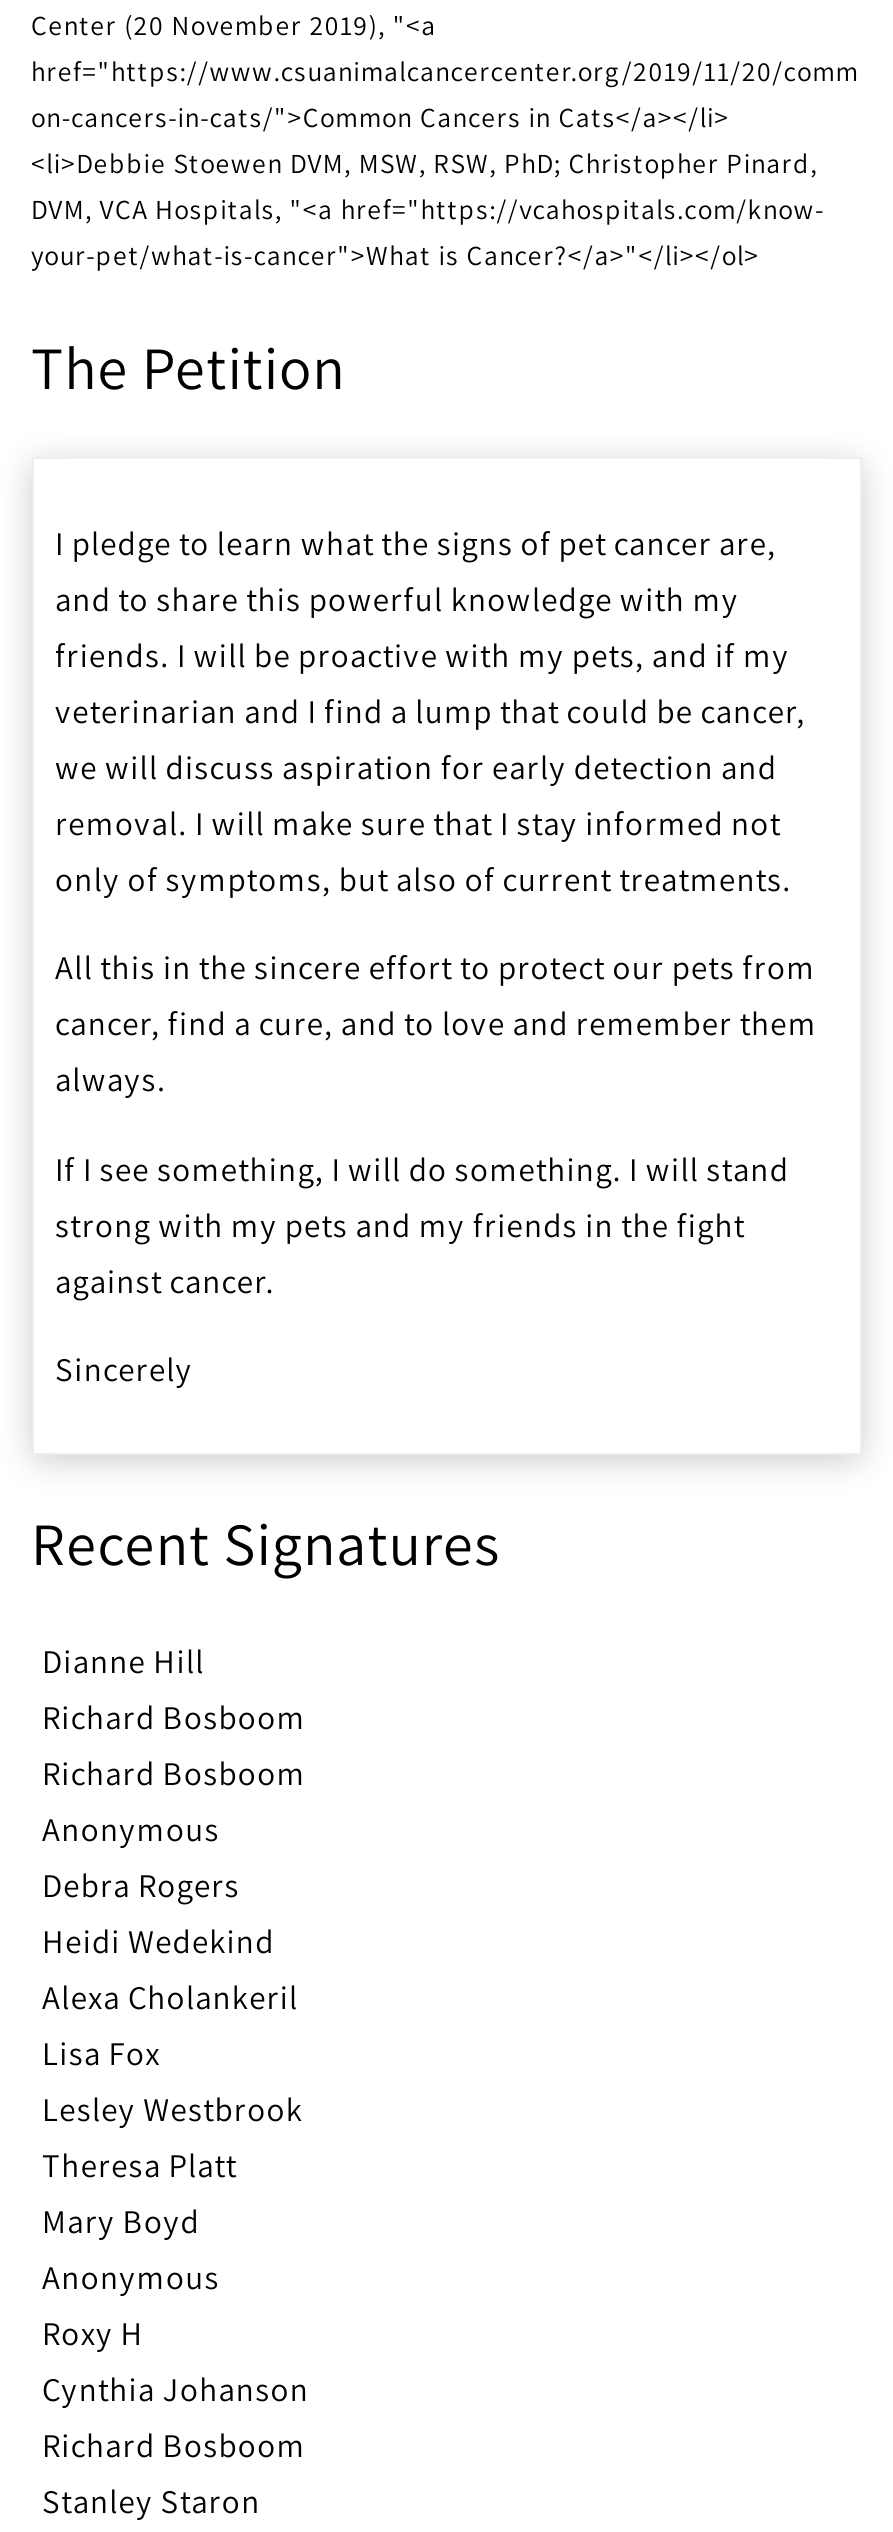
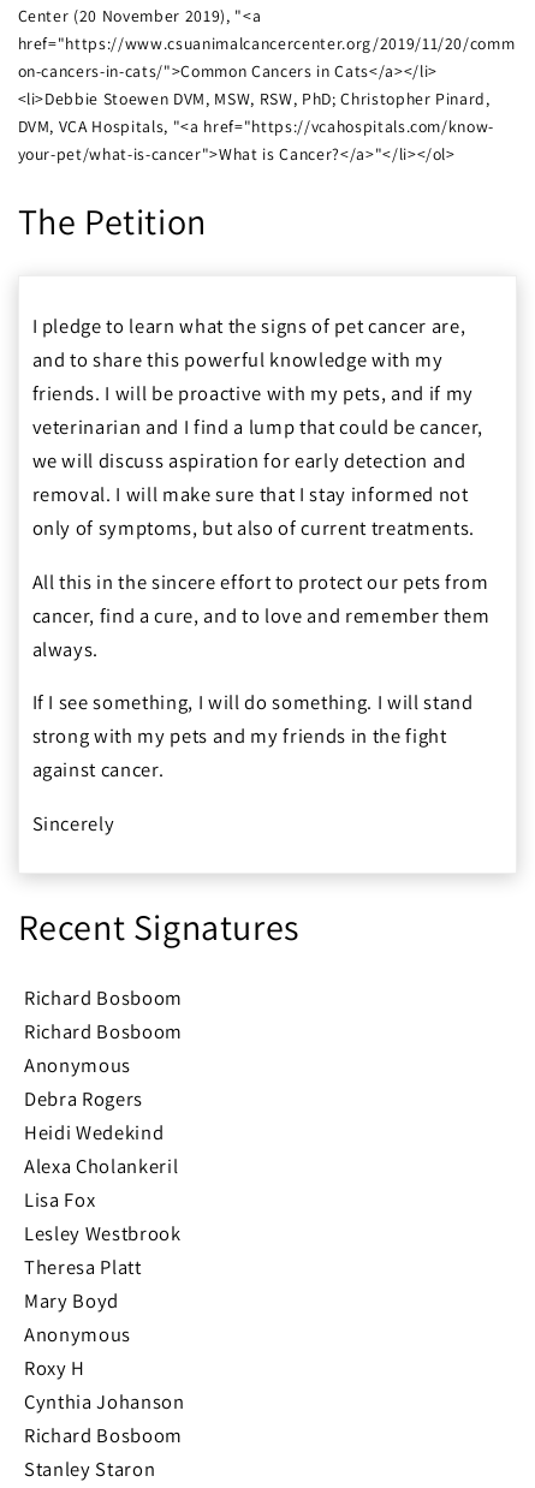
[42,1638,205,1682] Dianne Hill -> none

